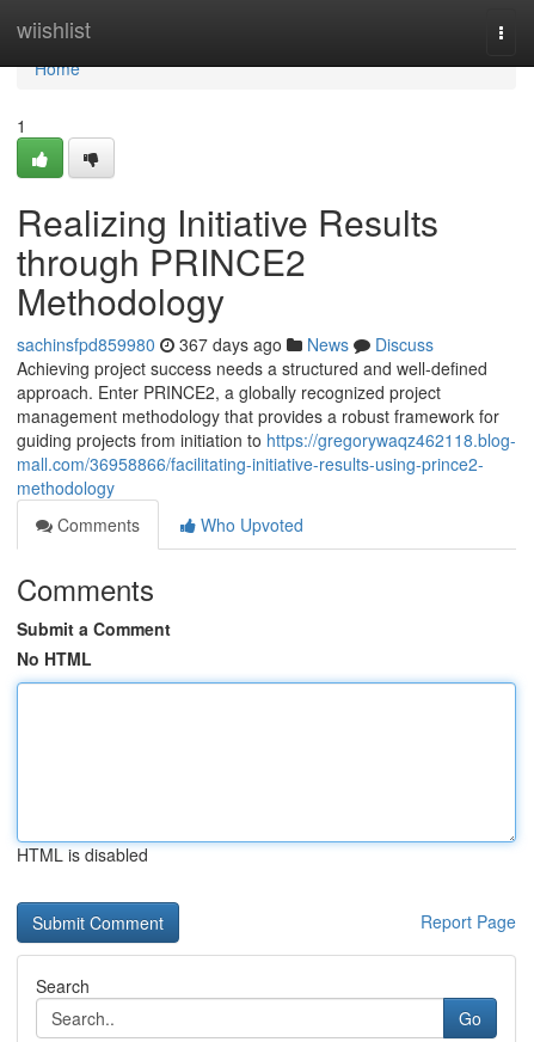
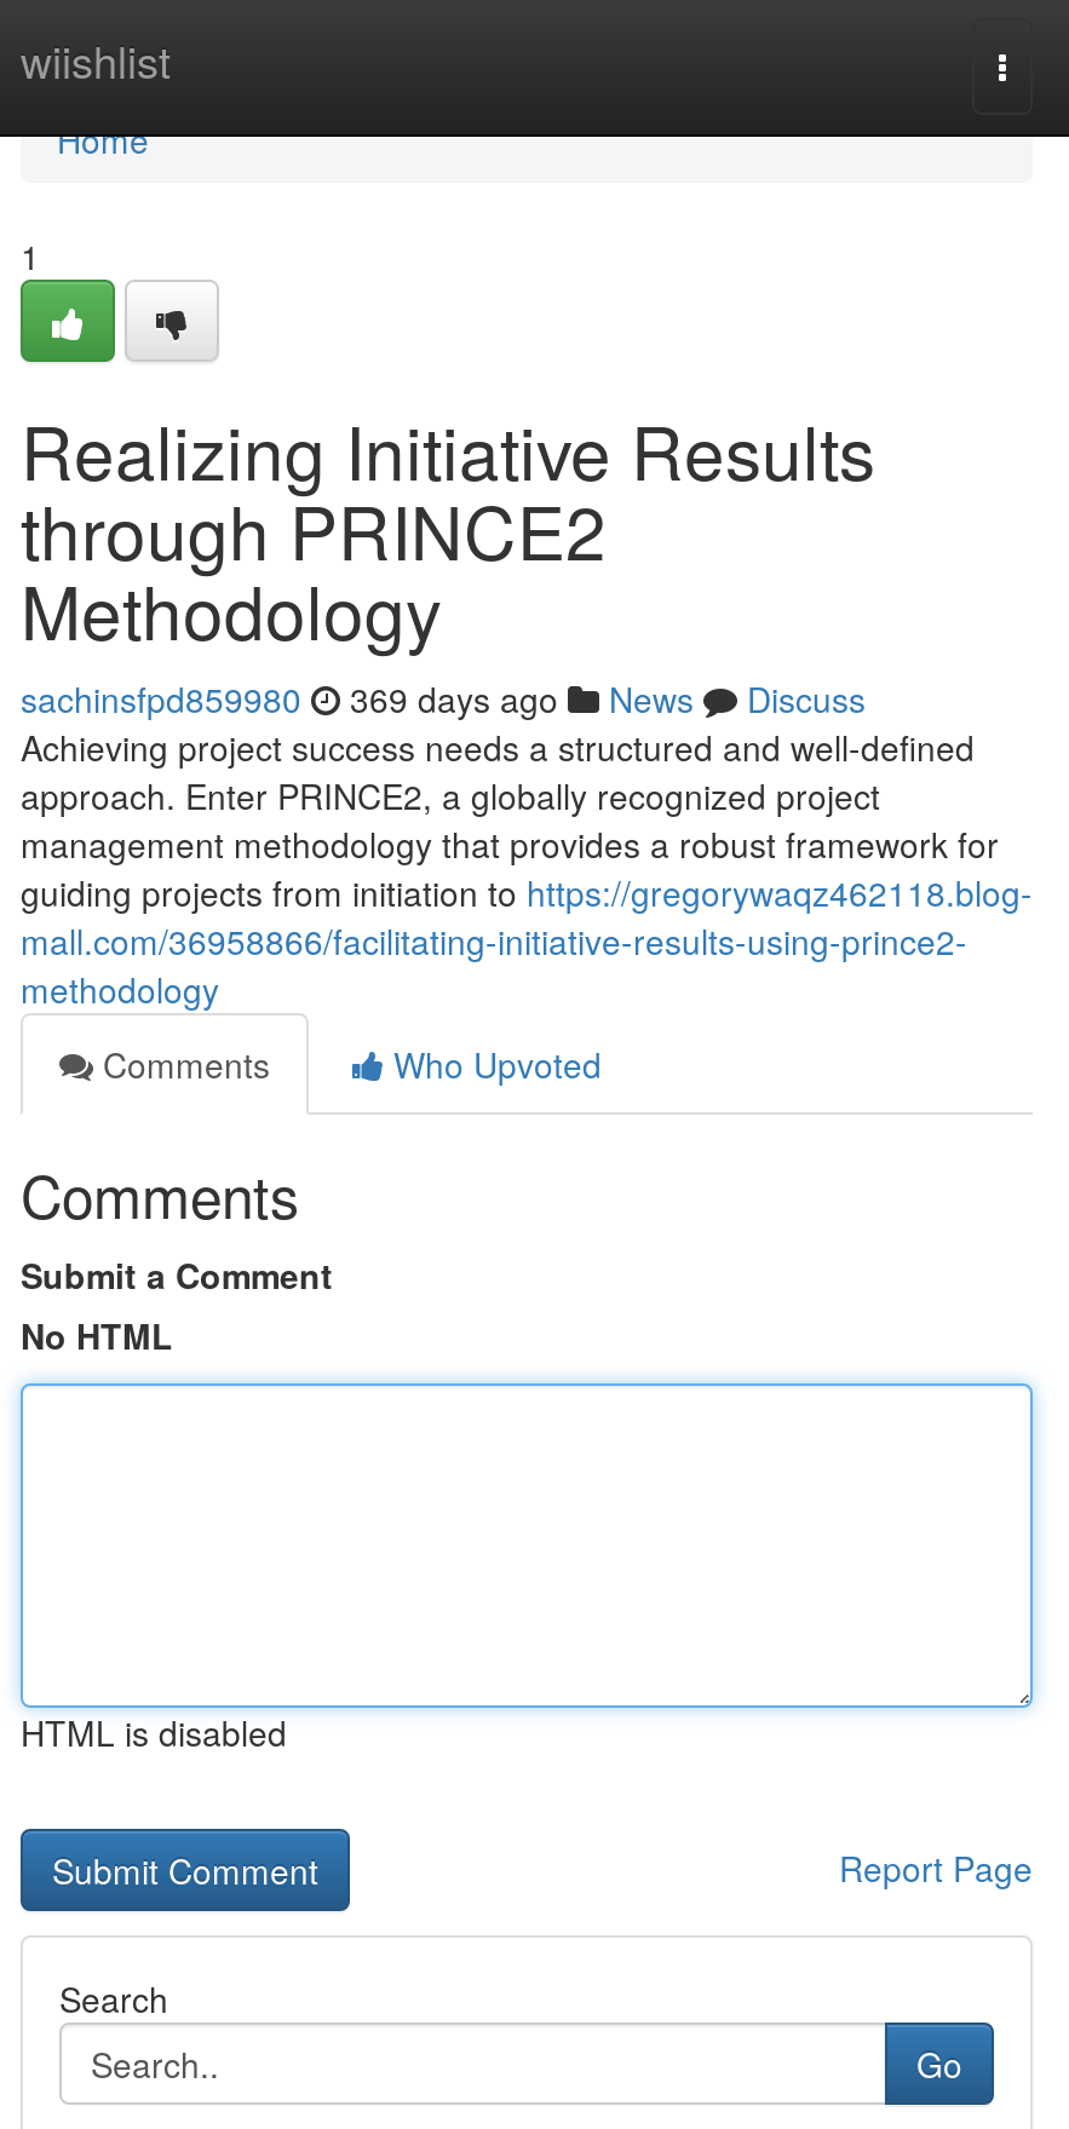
[17,332,434,356] sachinsfpd859980 367 days ago News Discuss -> [21,674,866,723] sachinsfpd859980 369 days ago News Discuss

